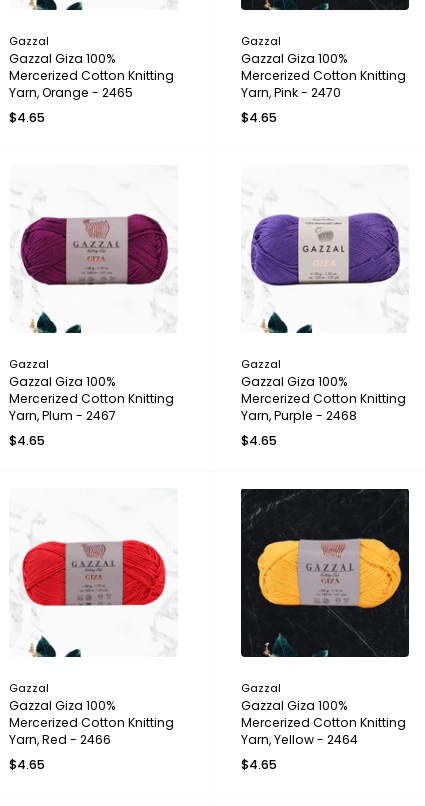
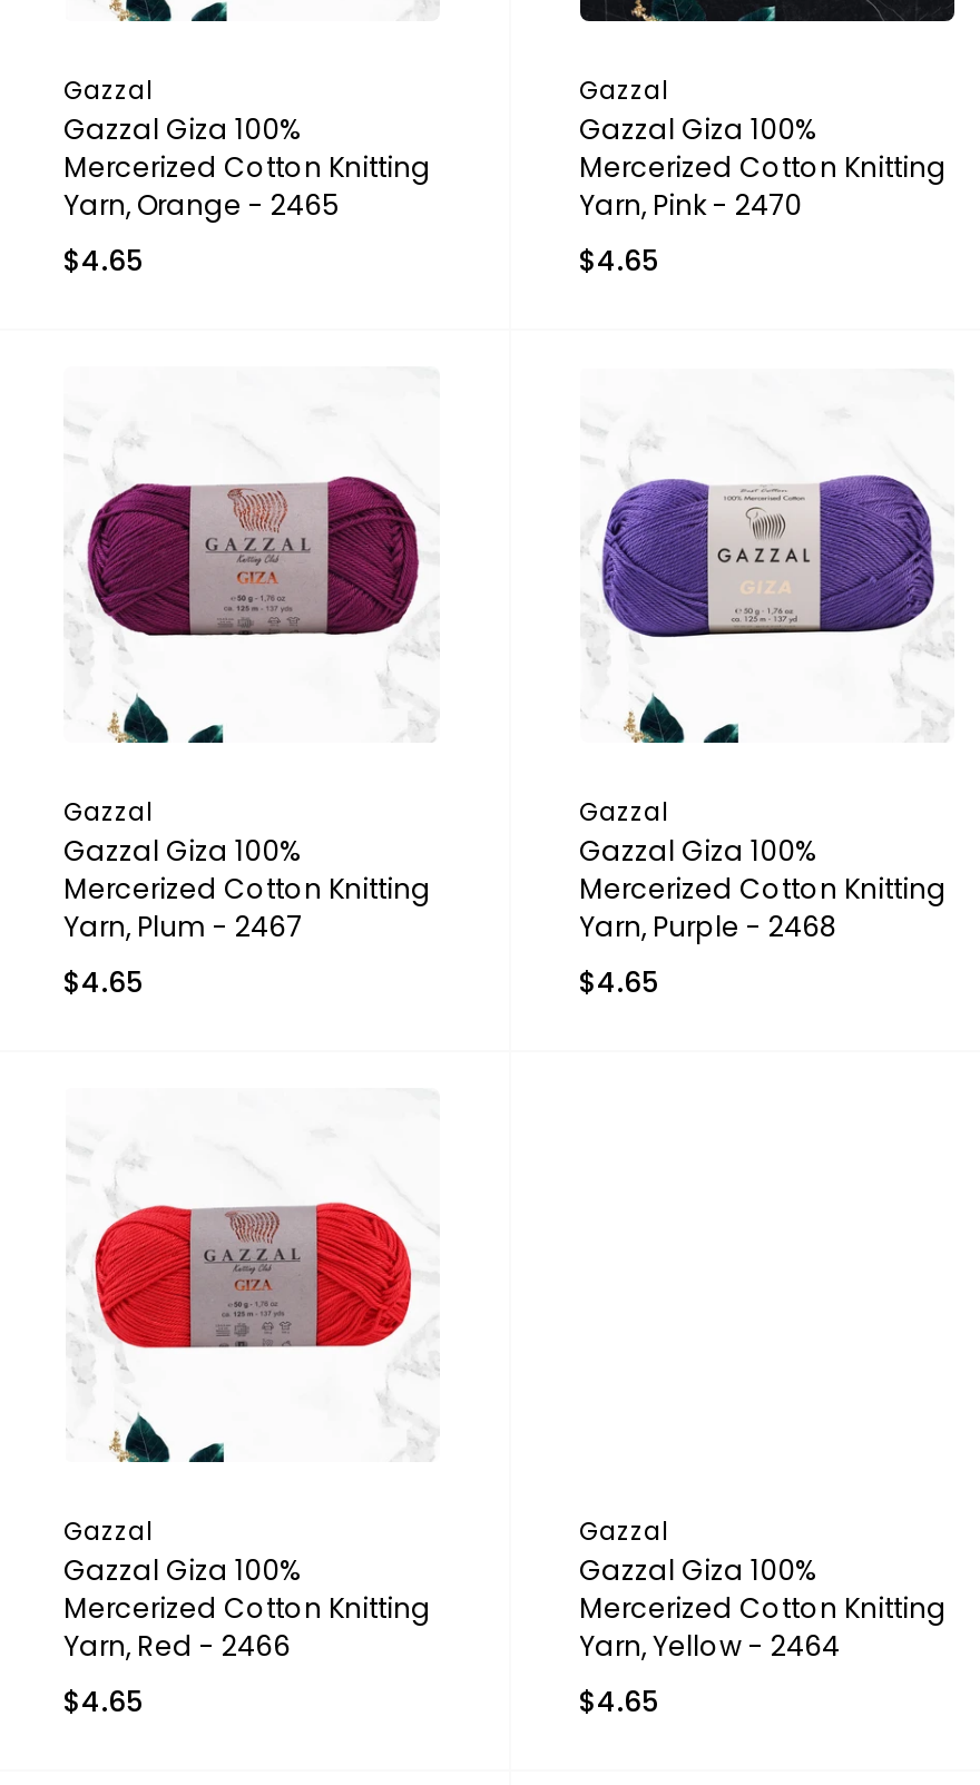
[240,488,410,658] [image] -> none

